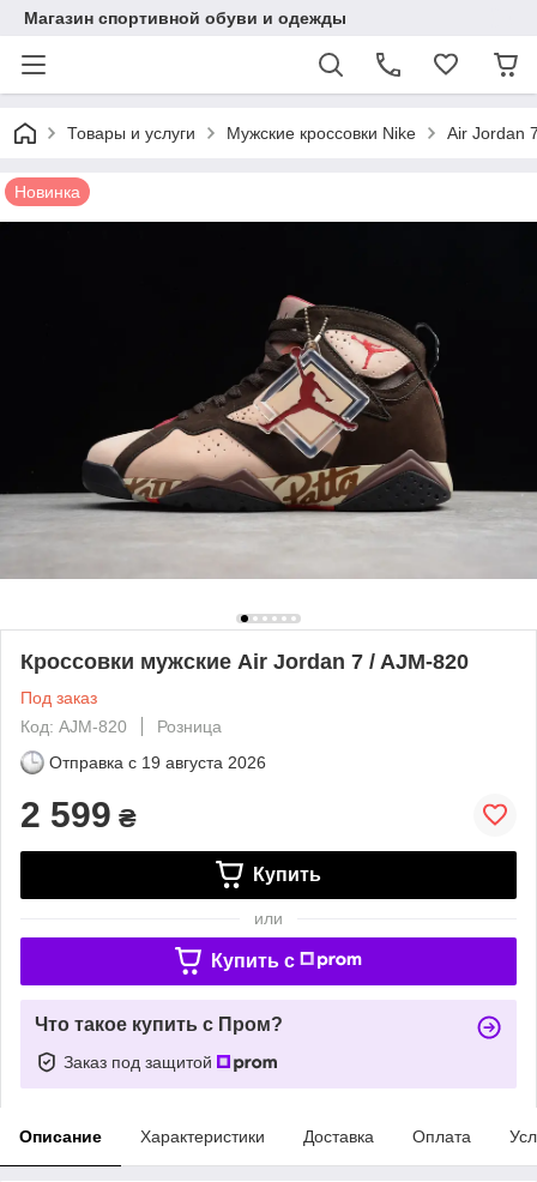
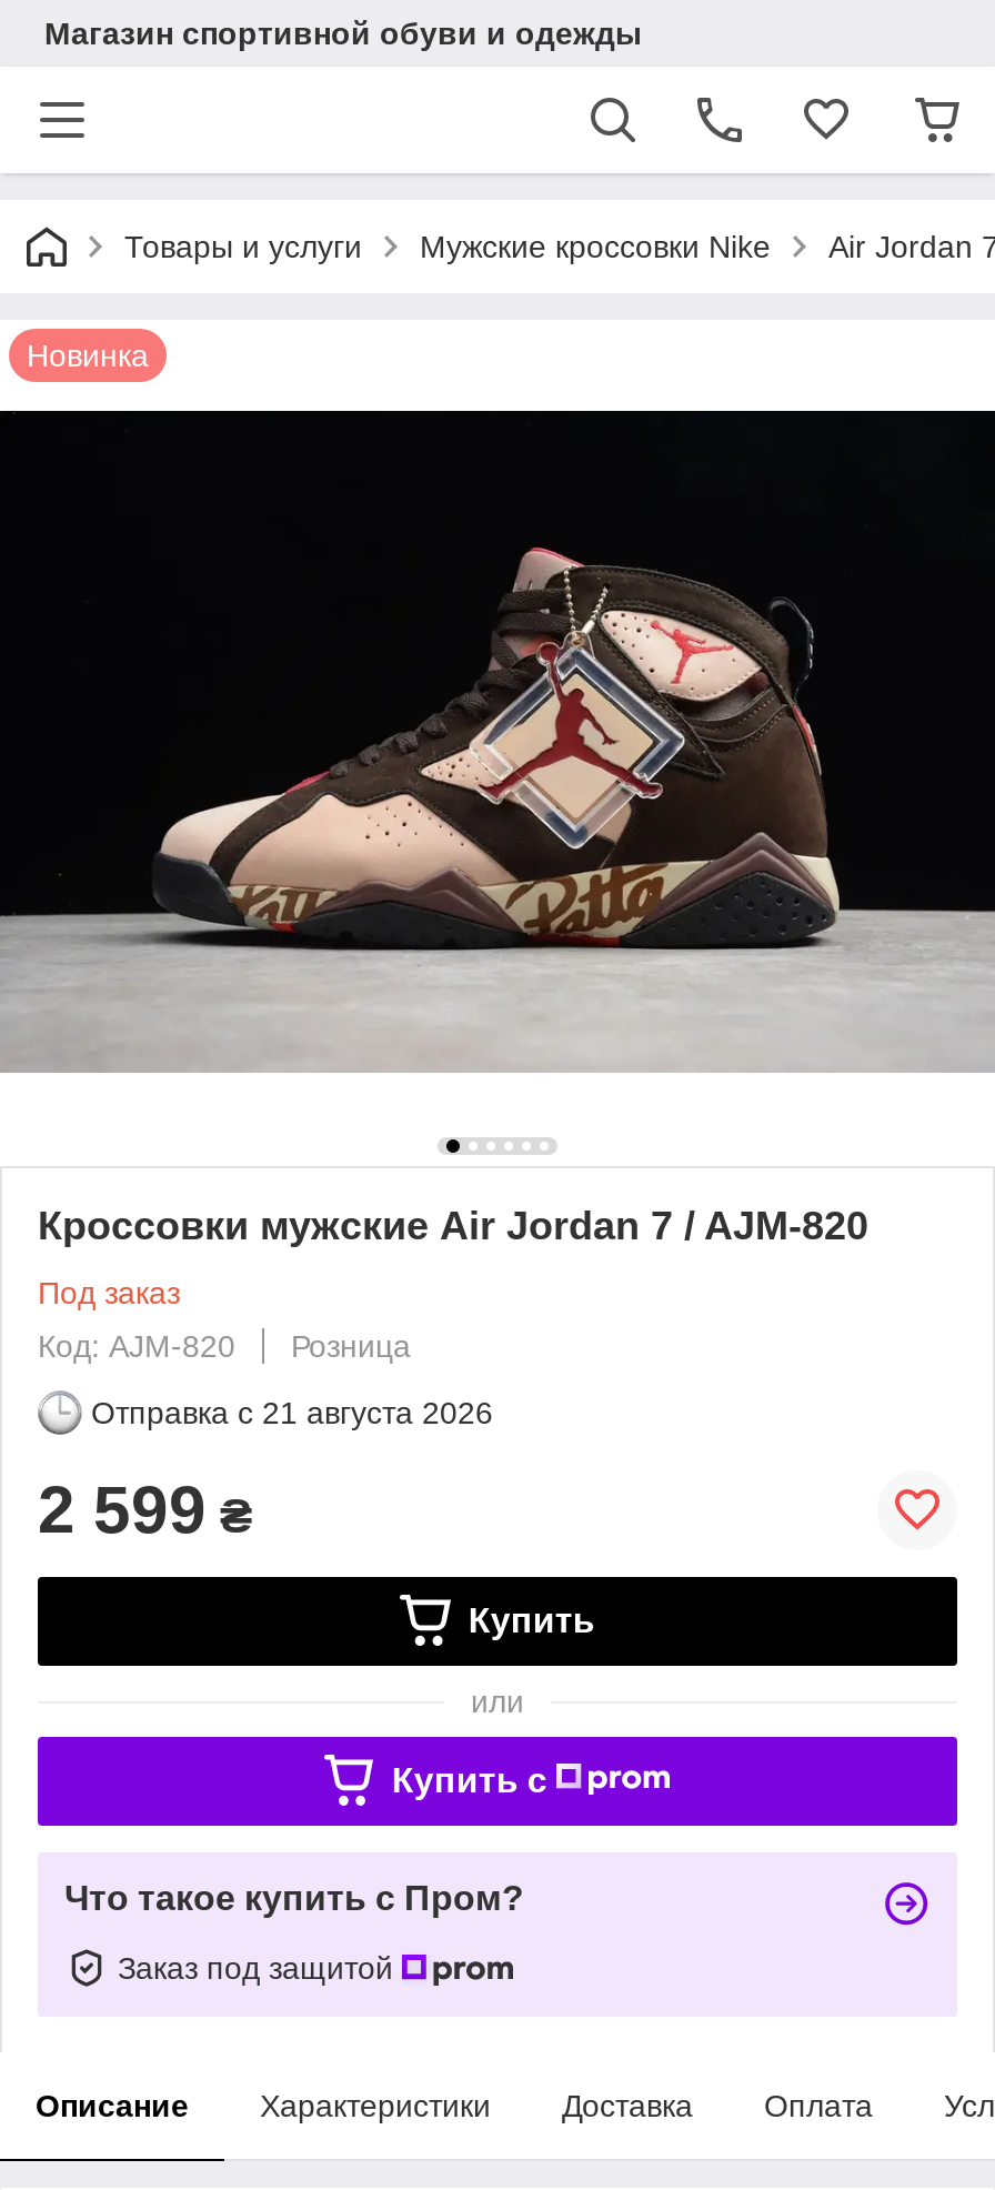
[49,753,266,772] Отправка с 19 августа 2026 -> [91,1394,493,1430] Отправка с 21 августа 2026

